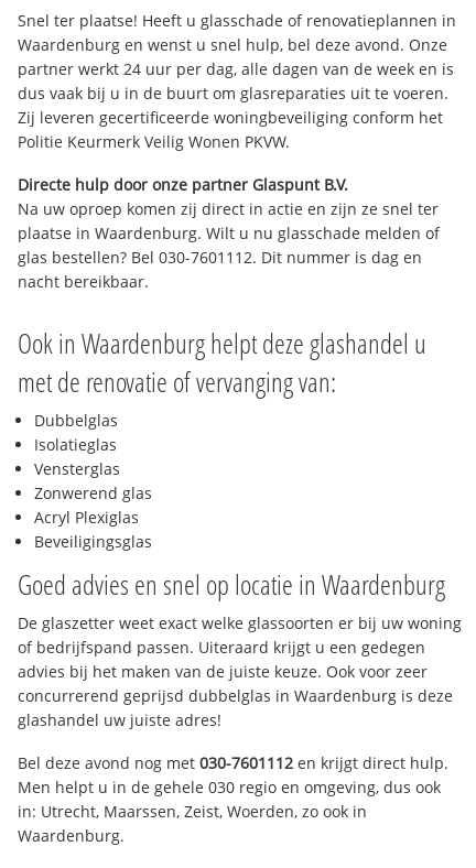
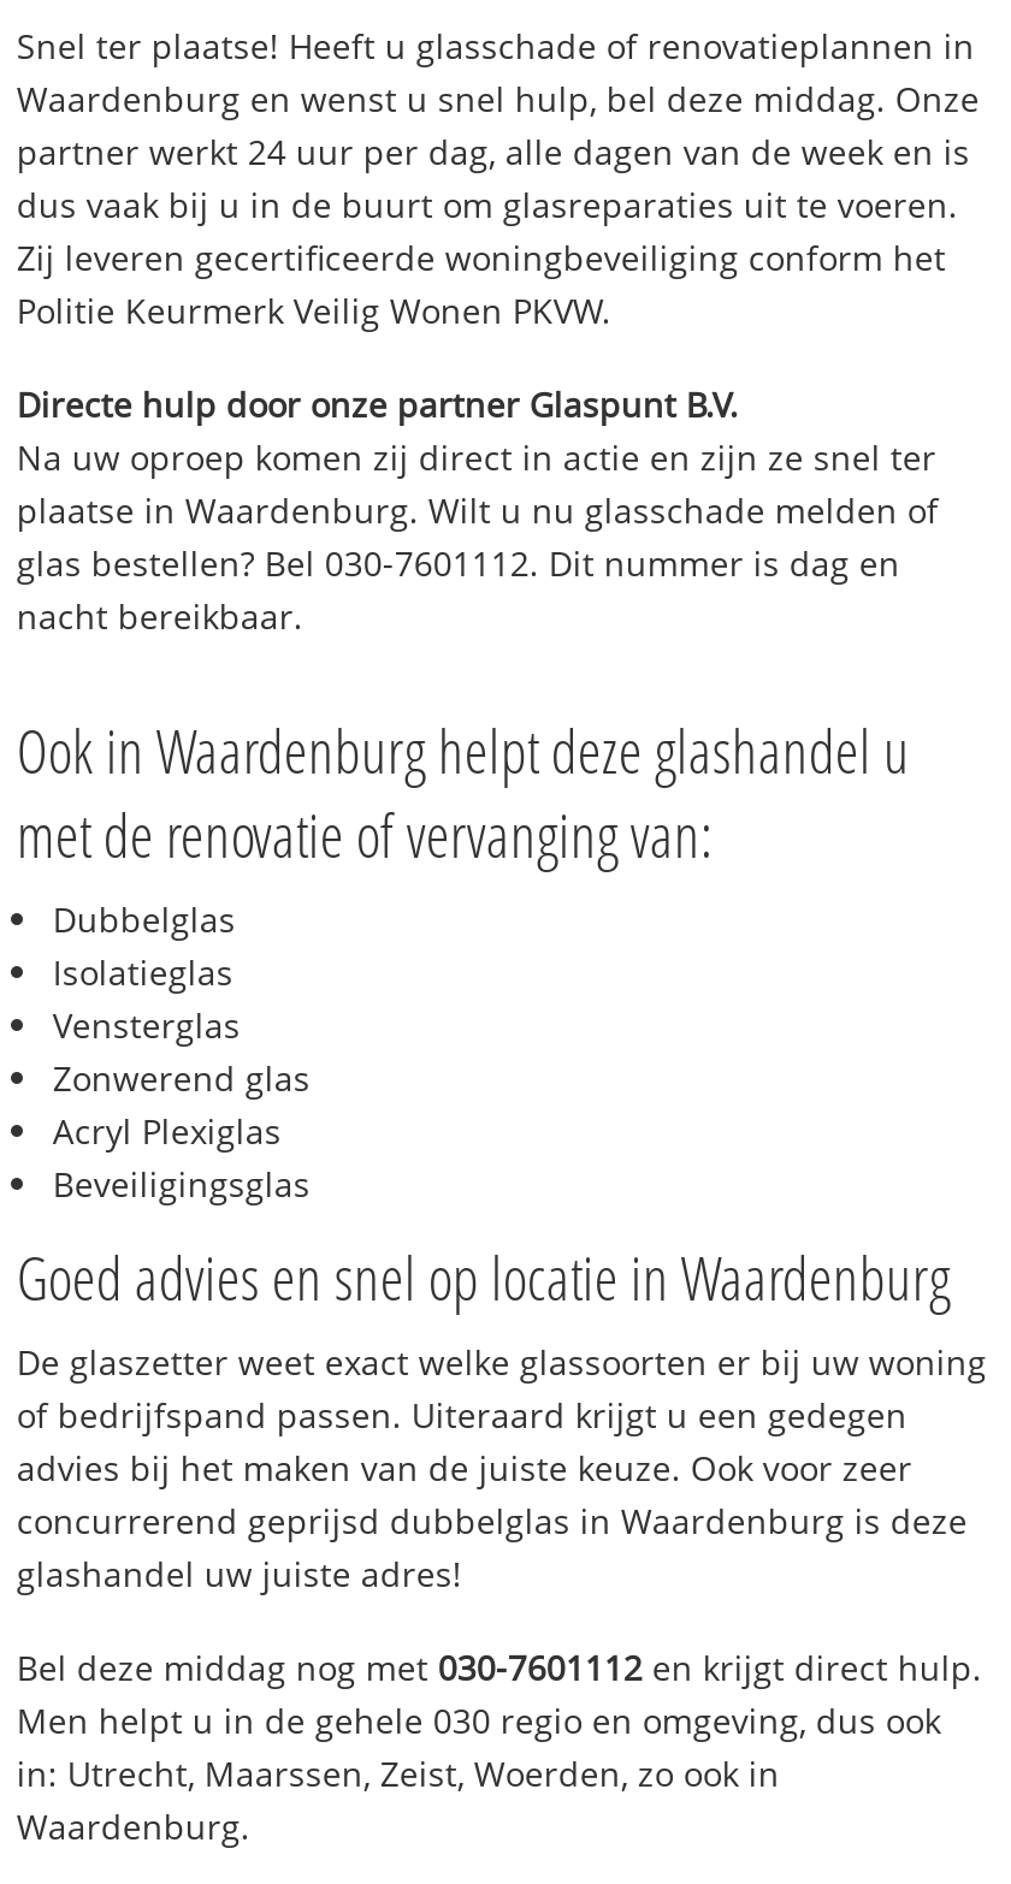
[18,34,448,55] Waardenburg en wenst u snel hulp, bel deze avond. Onze -> [17,76,979,122] Waardenburg en wenst u snel hulp, bel deze middag. Onze
[18,752,449,773] Bel deze avond nog met 030-7601112 en krijgt direct hulp. -> [17,1643,982,1689] Bel deze middag nog met 030-7601112 en krijgt direct hulp.

